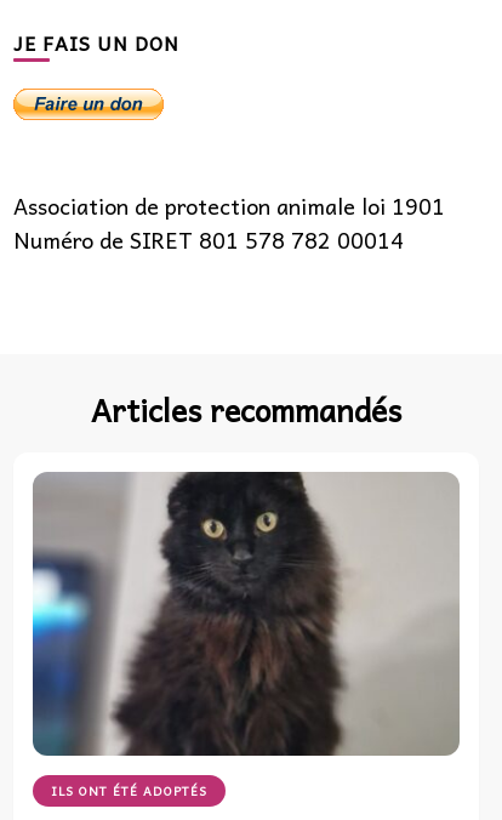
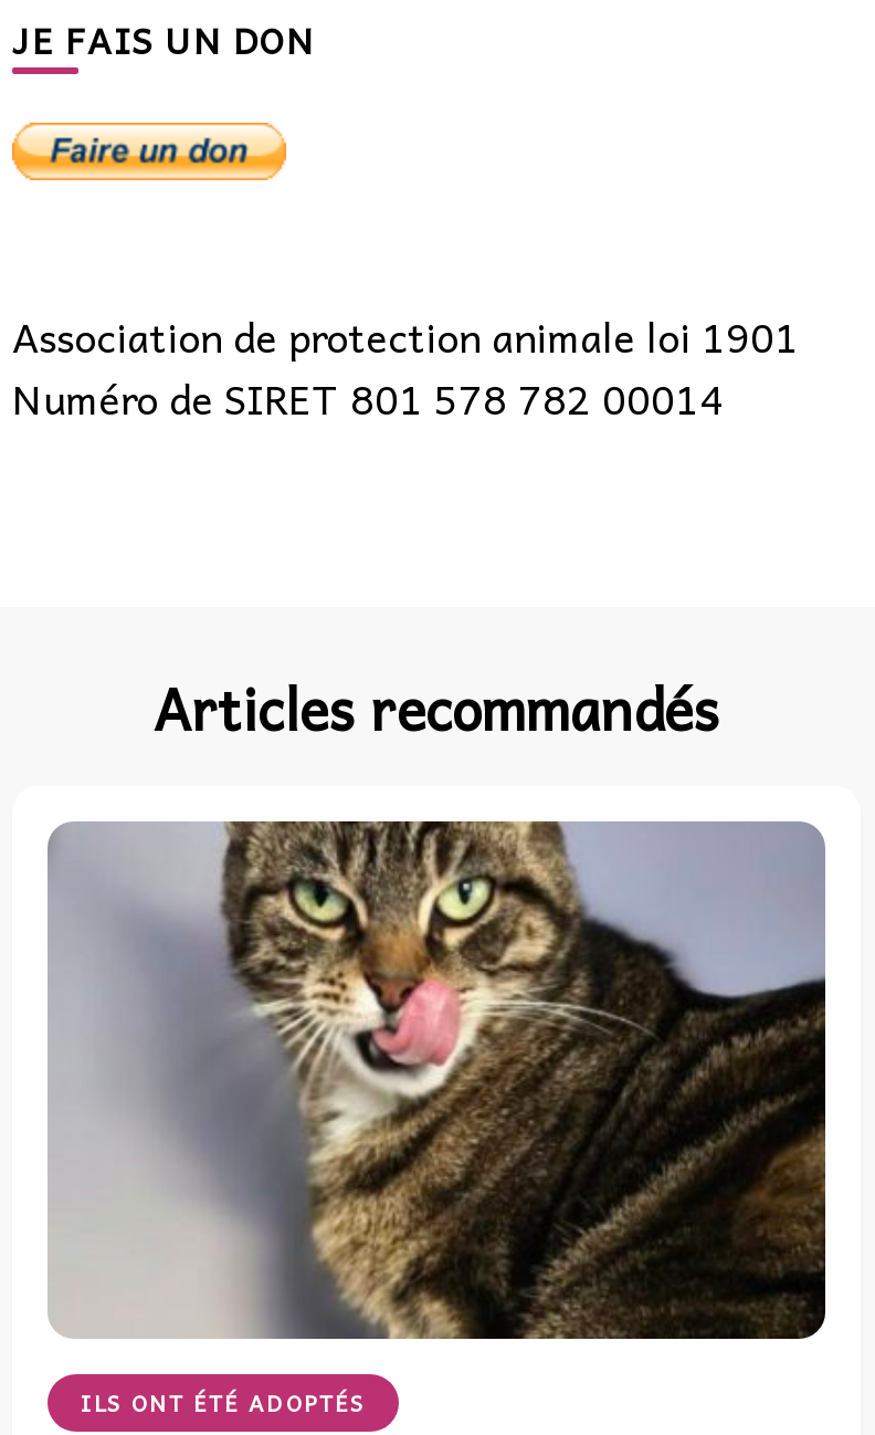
[32,471,460,757] [image] -> [48,819,825,1341] [image]

